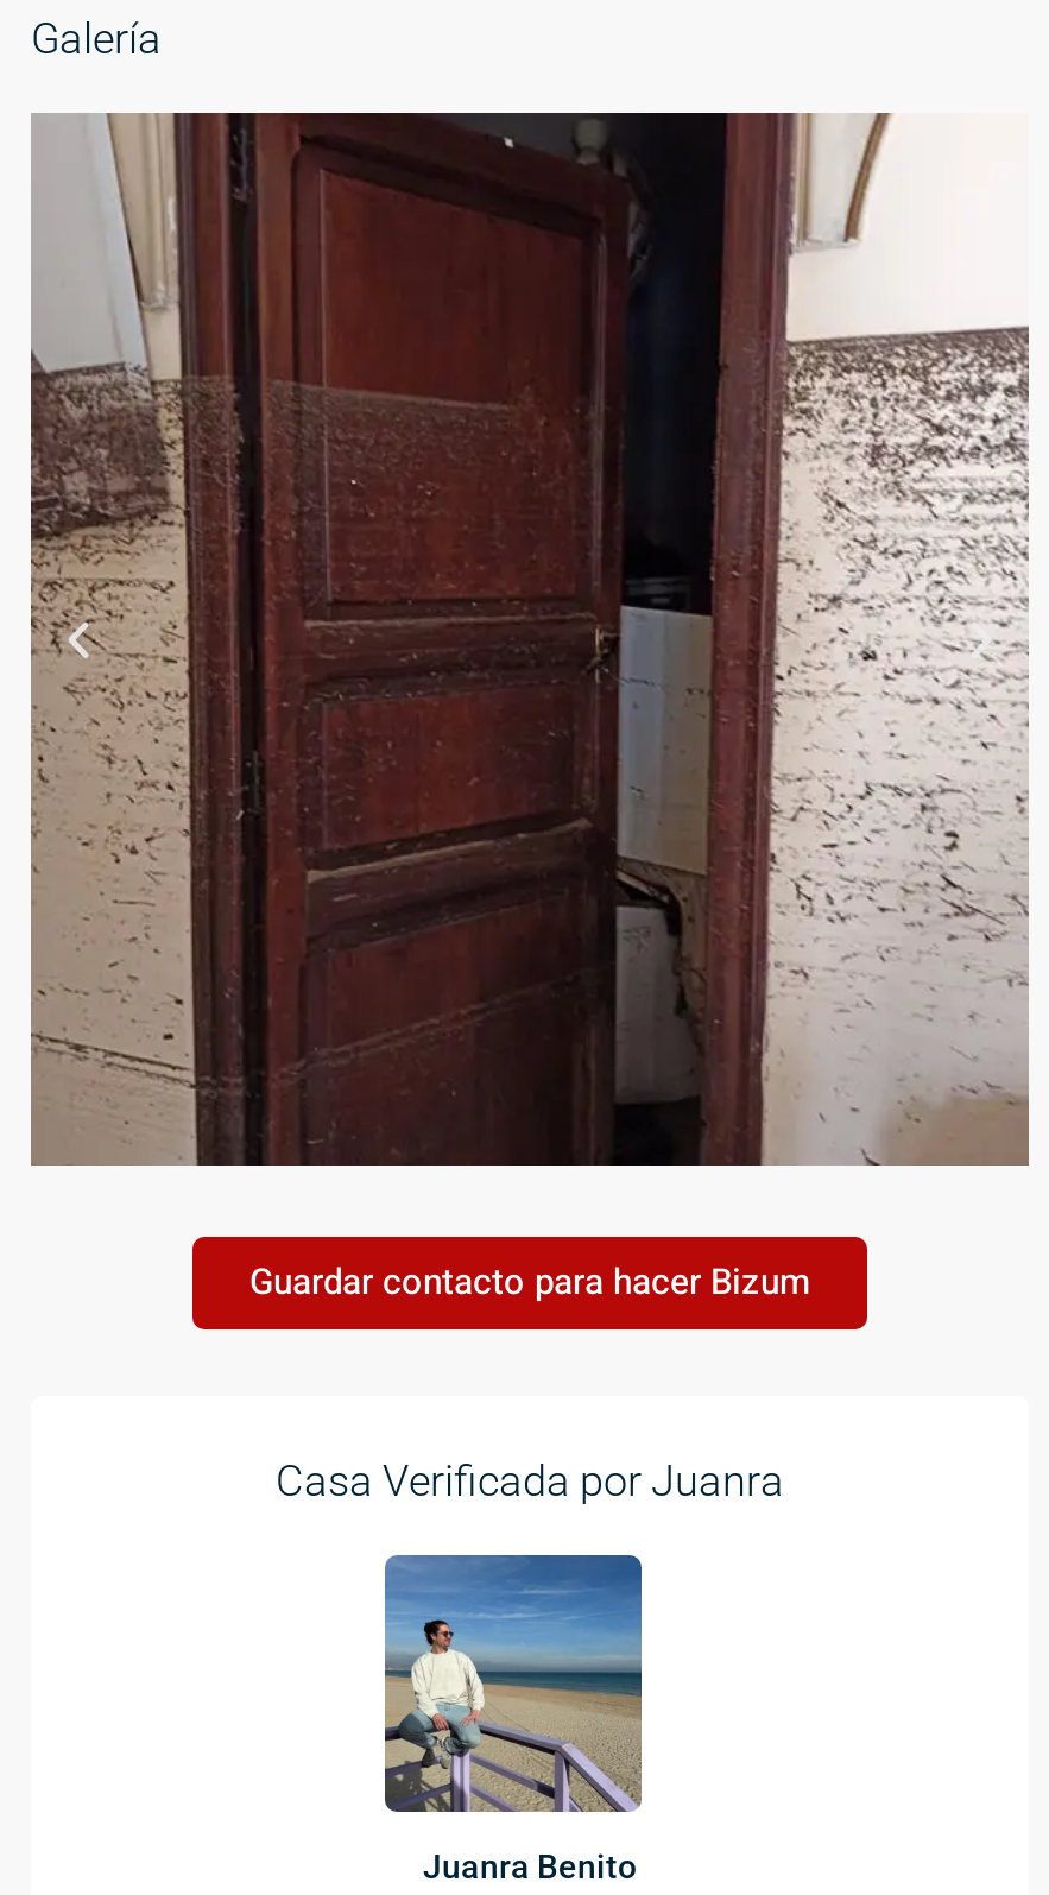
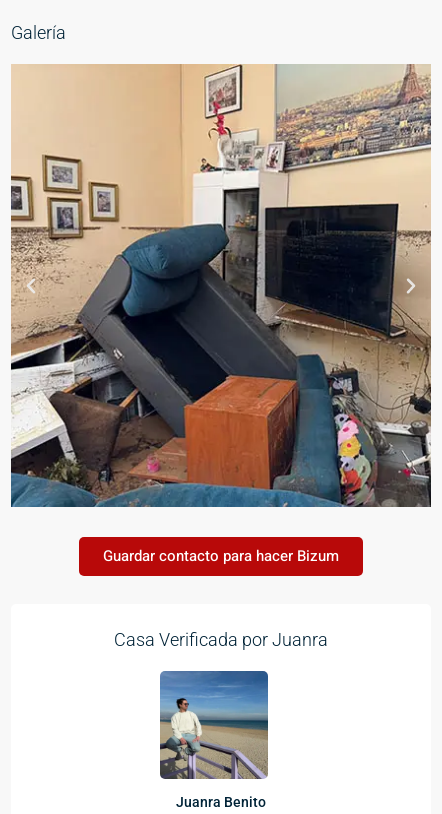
[29,110,1031,1168] [image] -> [10,63,432,508] [image]

